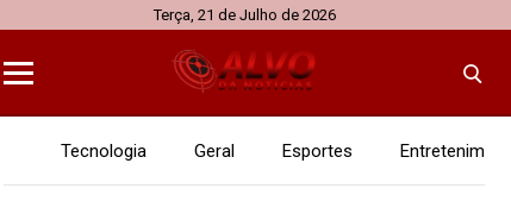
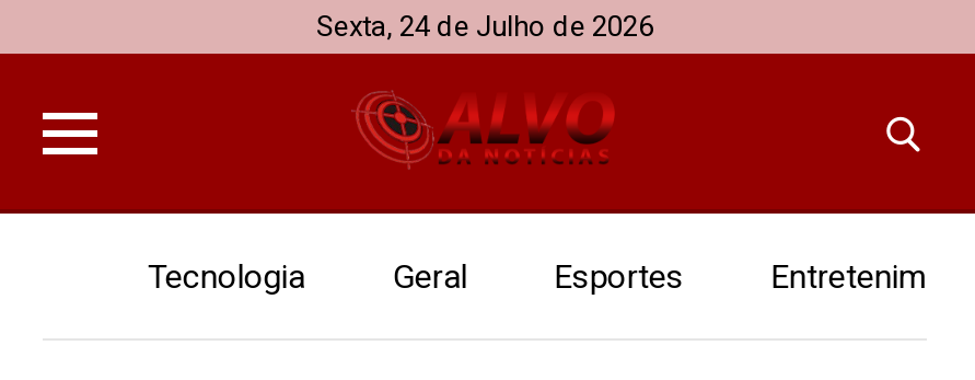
[153,6,335,24] Terça, 21 de Julho de 2026 -> [316,10,653,43] Sexta, 24 de Julho de 2026

